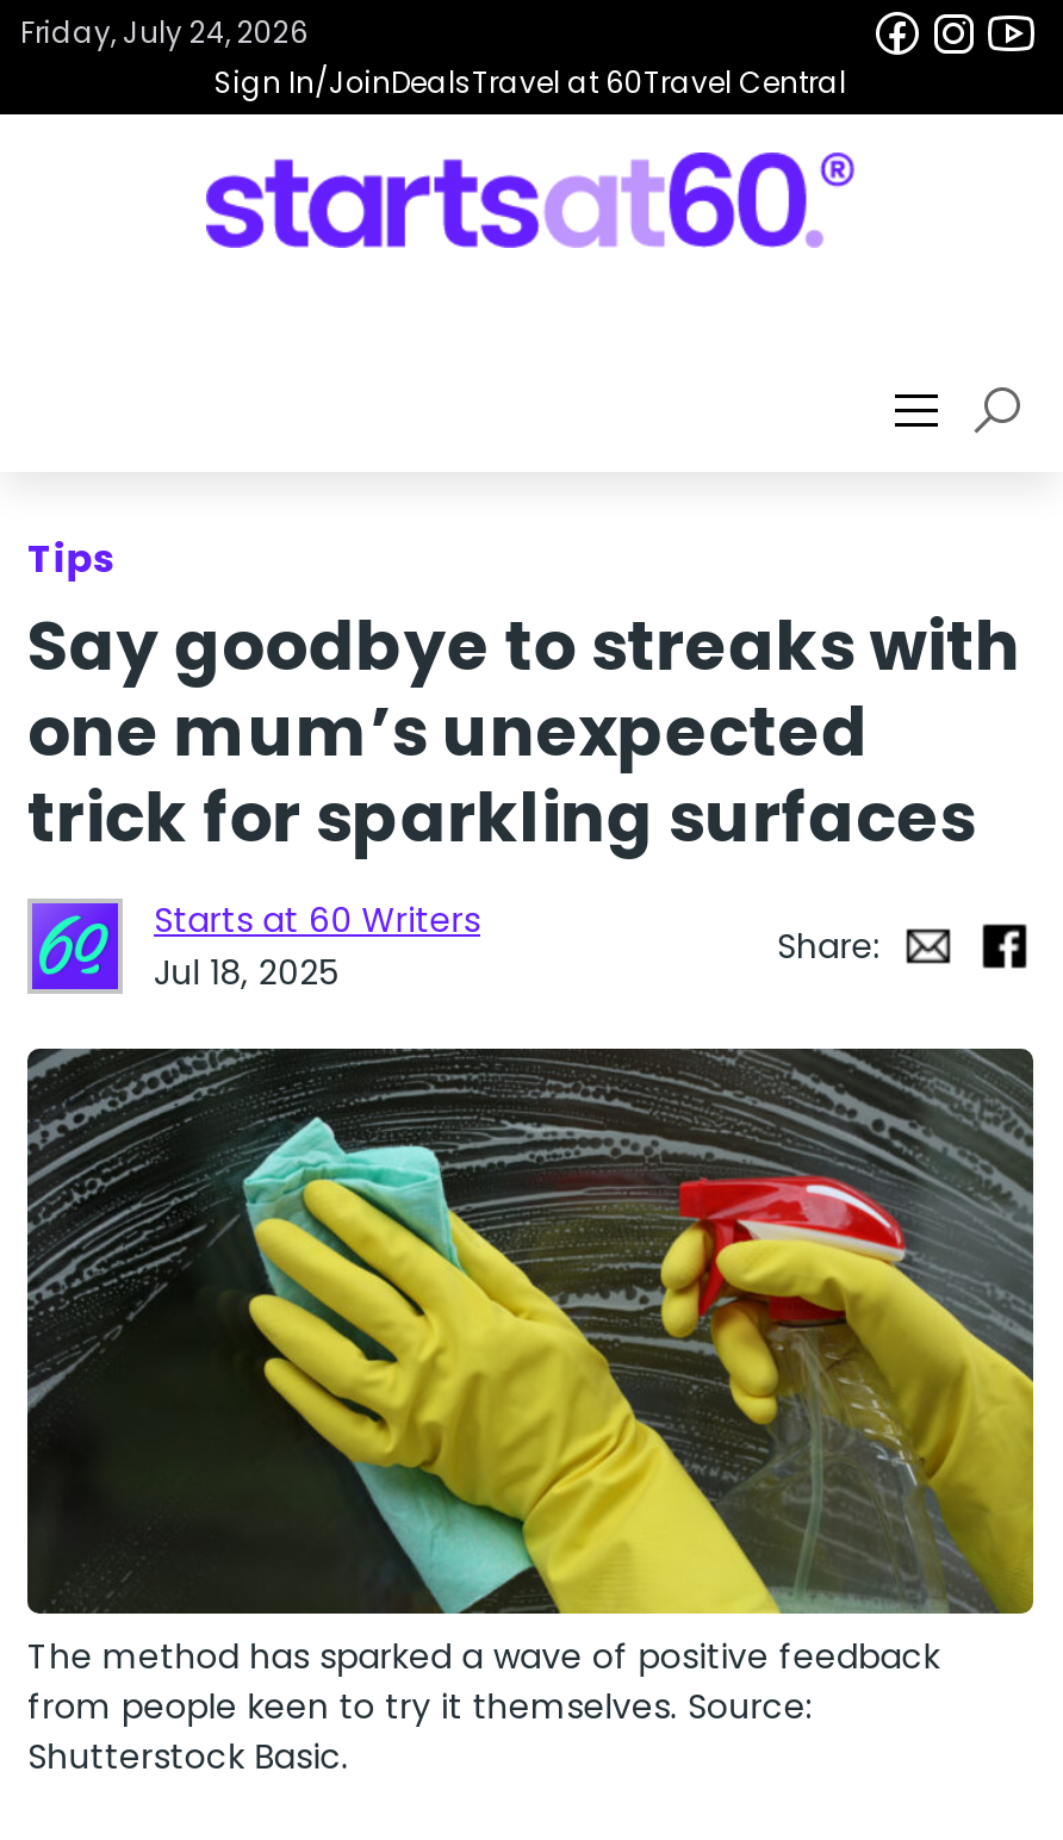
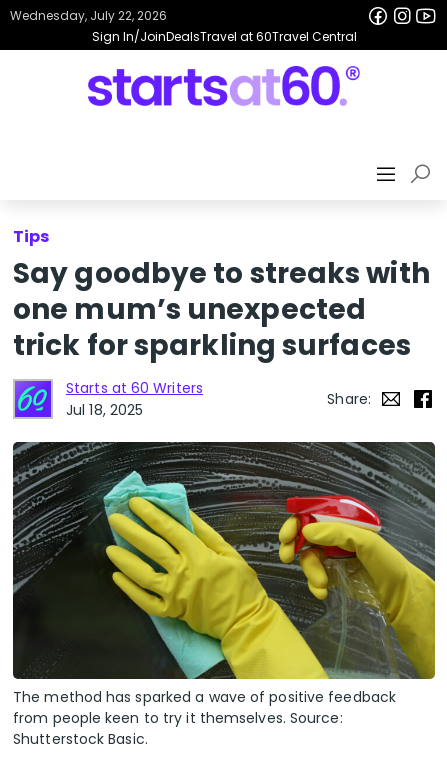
[20,12,309,52] Friday, July 24, 2026 -> [10,7,167,24] Wednesday, July 22, 2026

